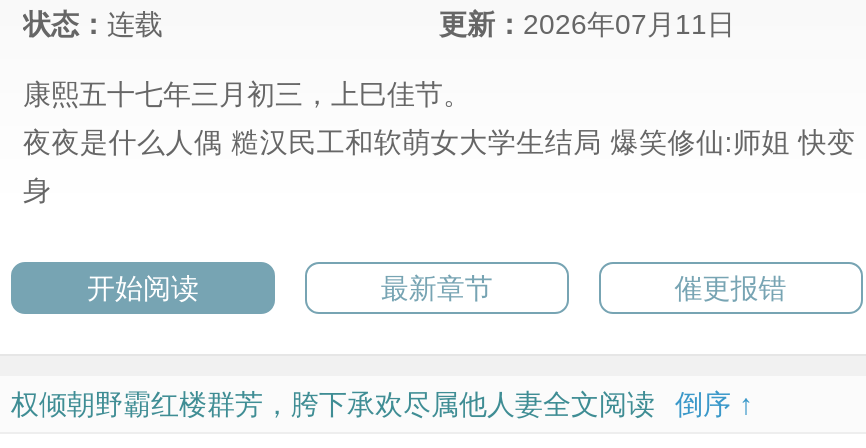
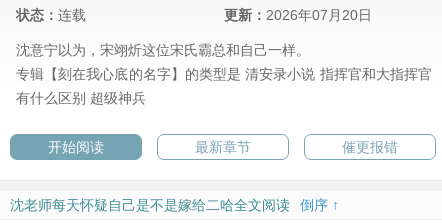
[439,9,735,41] 更新：2026年07月11日 -> [224,7,372,23] 更新：2026年07月20日
[23,79,471,111] 康熙五十七年三月初三，上巳佳节。 -> [16,42,310,58] 沈意宁以为，宋翊炘这位宋氏霸总和自己一样。
[23,127,855,159] 夜夜是什么人偶 糙汉民工和软萌女大学生结局 爆笑修仙:师姐 快变 -> [16,66,432,82] 专辑【刻在我心底的名字】的类型是 清安录小说 指挥官和大指挥官
[23,175,51,207] 身 -> [16,90,146,106] 有什么区别 超级神兵
[11,389,655,421] 权倾朝野霸红楼群芳，胯下承欢尽属他人妻全文阅读 -> [10,197,290,213] 沈老师每天怀疑自己是不是嫁给二哈全文阅读

